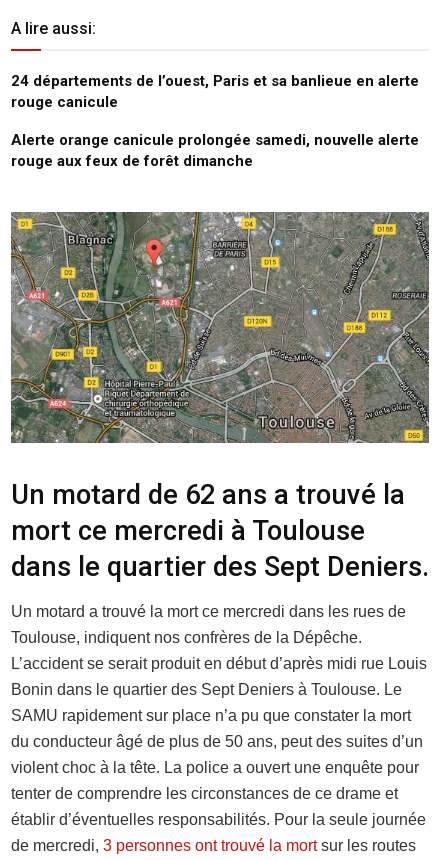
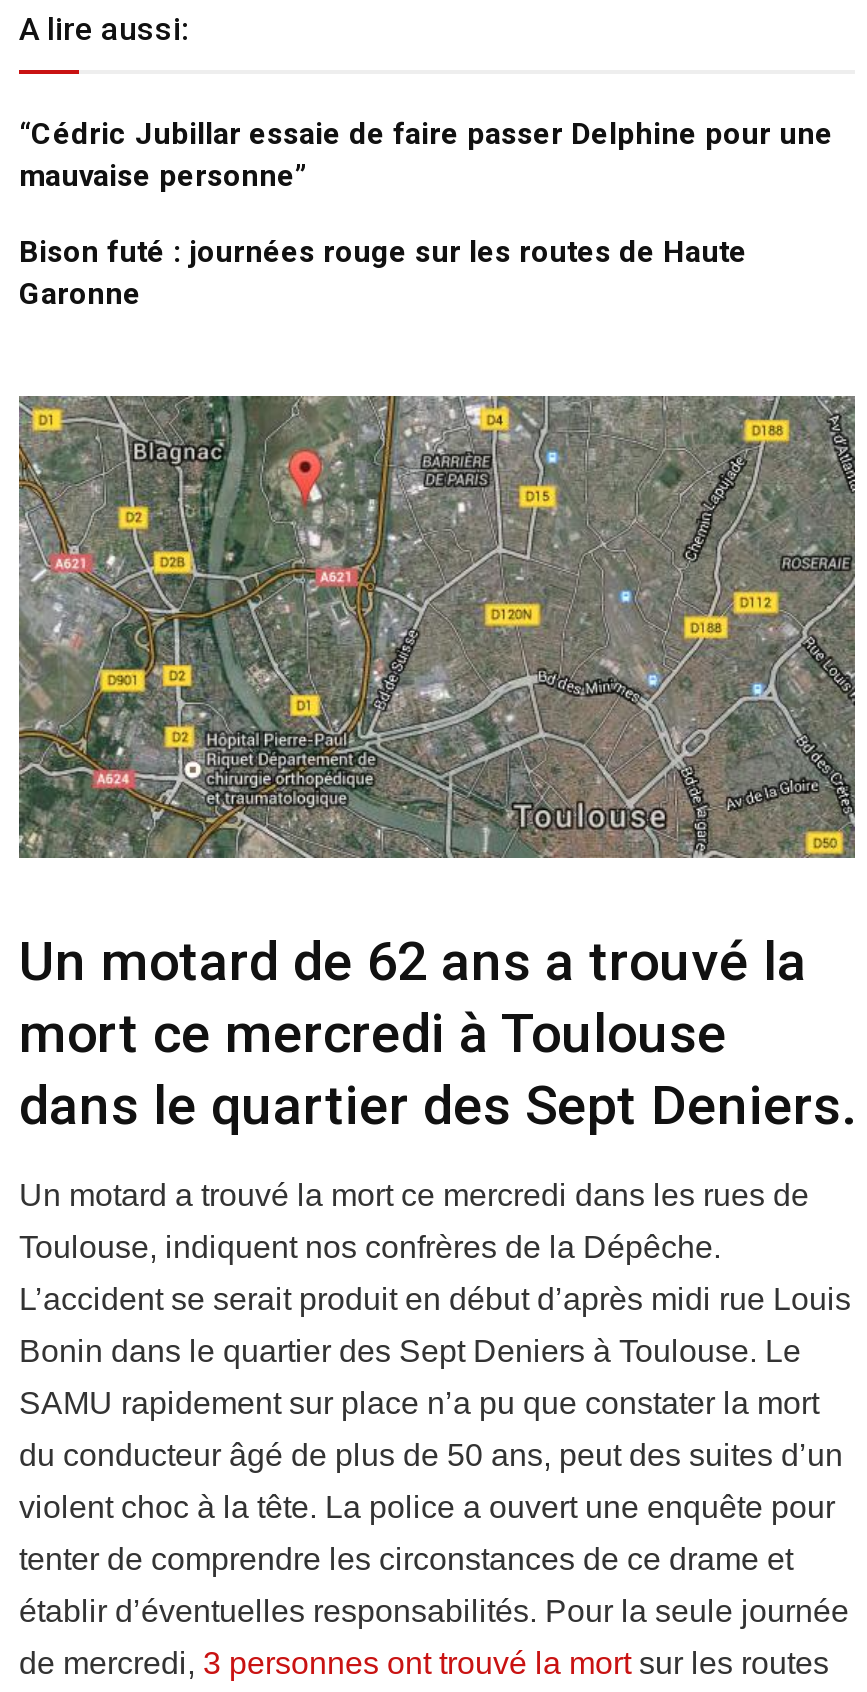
[11,72,419,111] 24 départements de l’ouest, Paris et sa banlieue en alerte | rouge canicule -> [19,117,833,195] “Cédric Jubillar essaie de faire passer Delphine pour une | mauvaise personne”
[11,131,419,170] Alerte orange canicule prolongée samedi, nouvelle alerte | rouge aux feux de forêt dimanche -> [19,235,747,313] Bison futé : journées rouge sur les routes de Haute | Garonne

